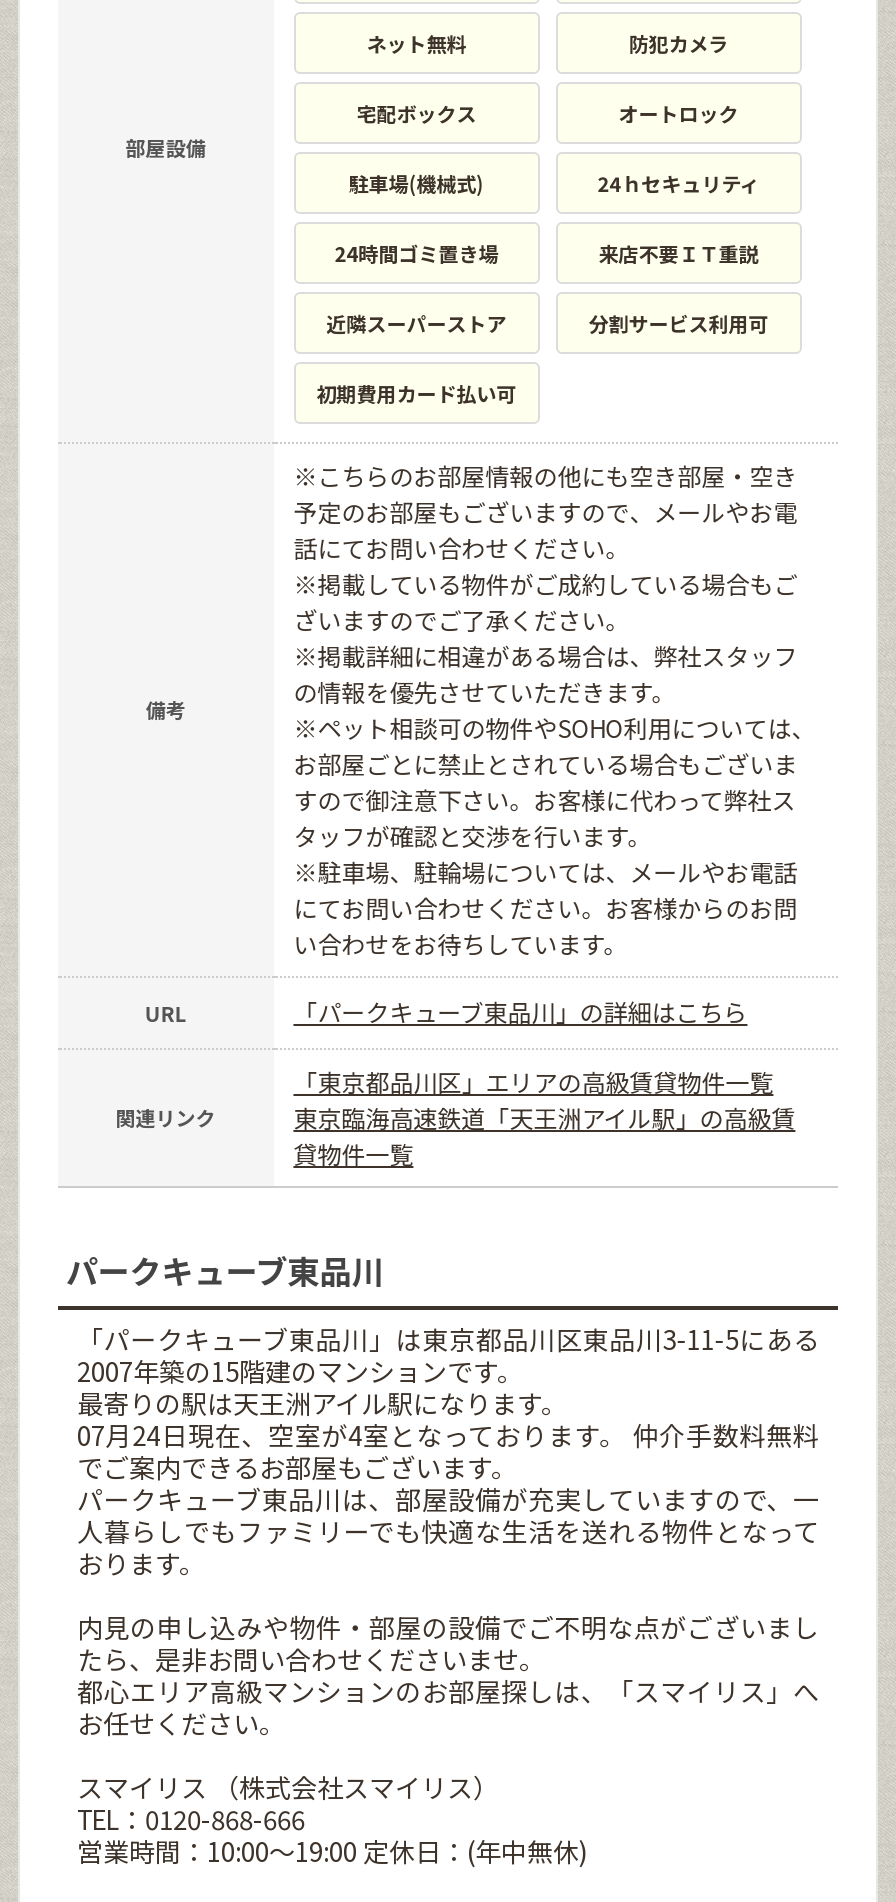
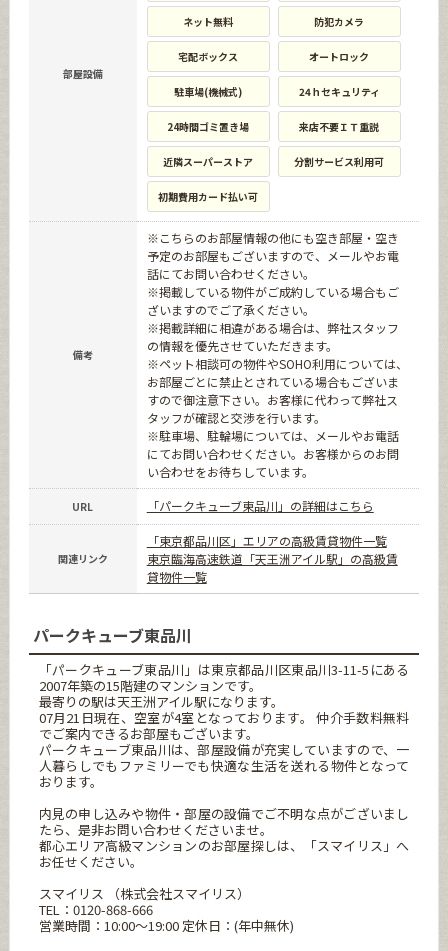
[77,1417,819,1455] 07月24日現在、空室が4室となっております。 仲介手数料無料 -> [38,708,409,727] 07月21日現在、空室が4室となっております。 仲介手数料無料

